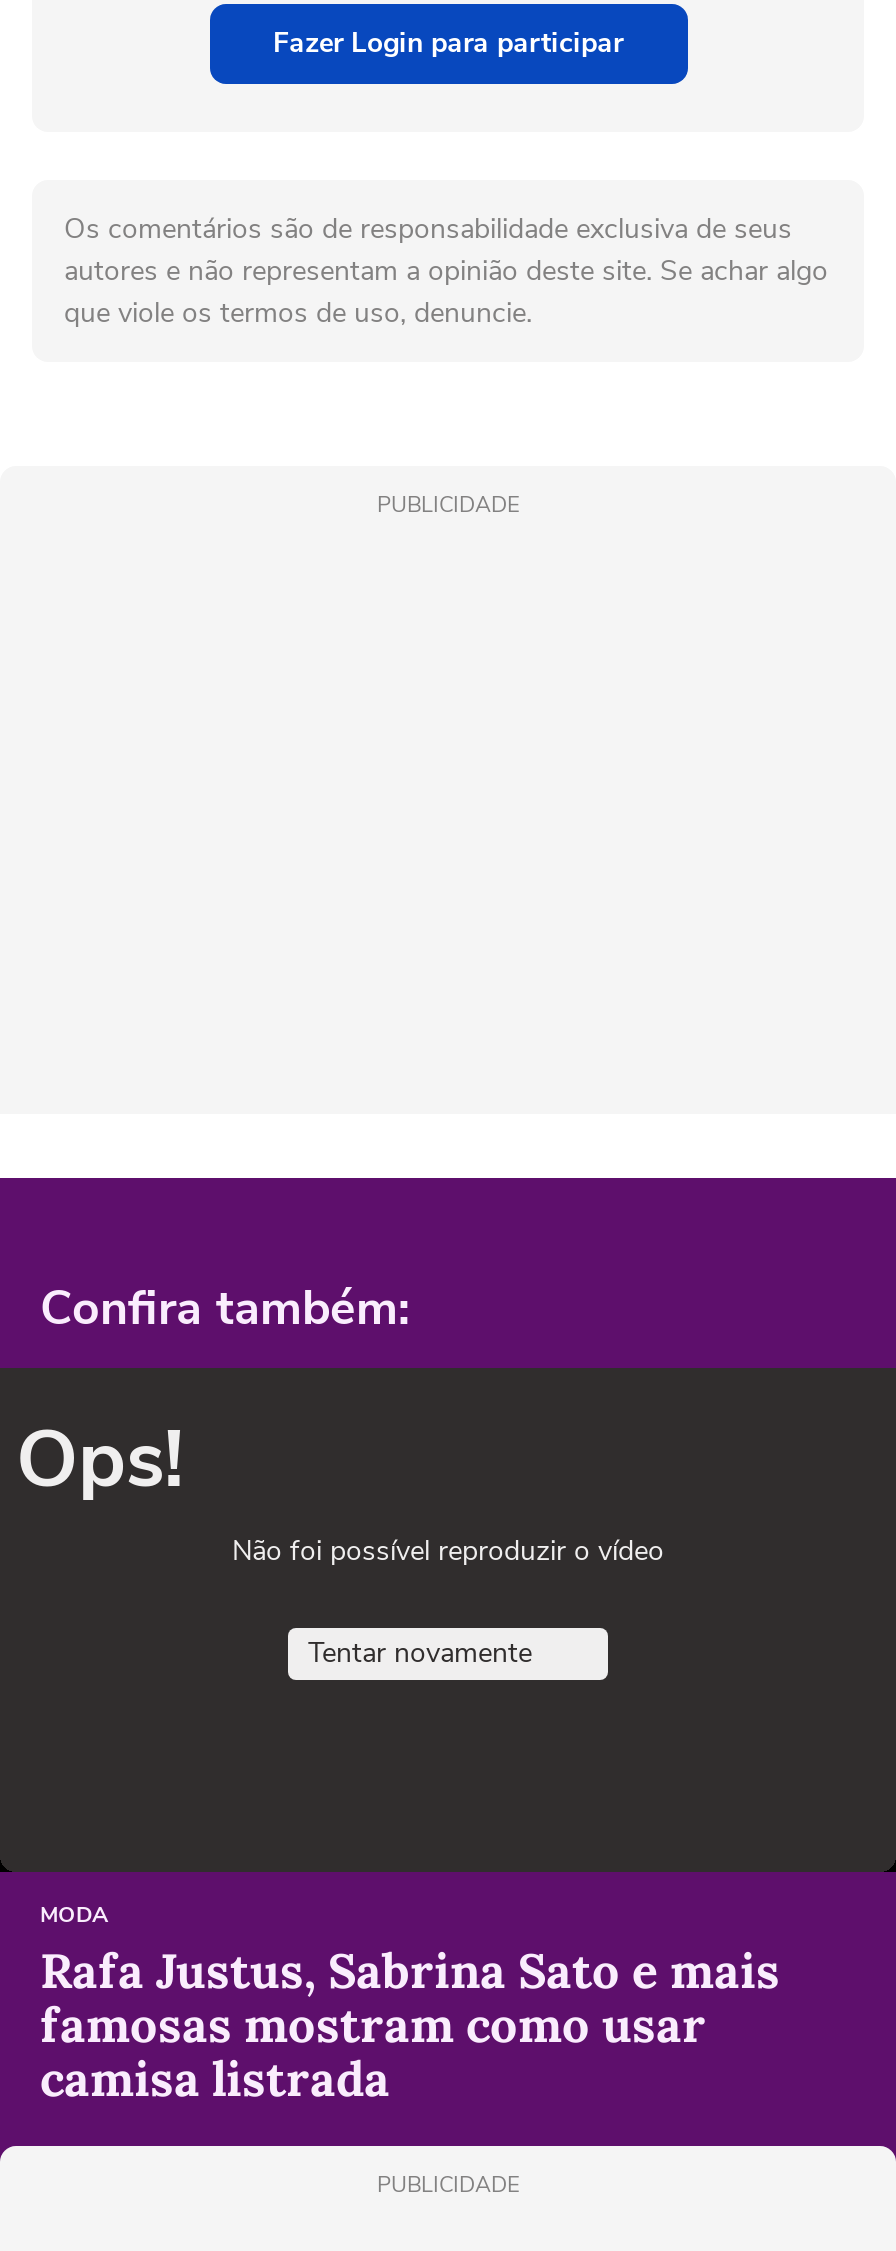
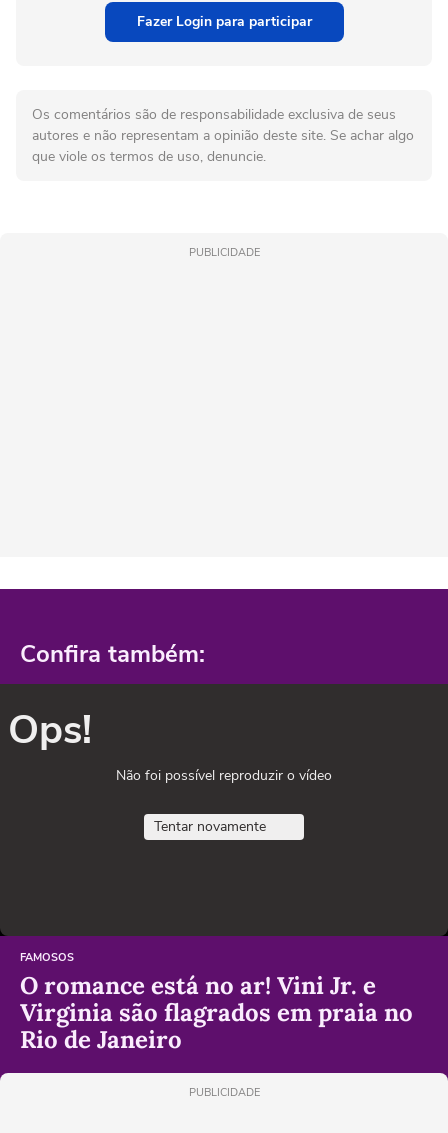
[40,1901,780,2111] MODA | Rafa Justus, Sabrina Sato e mais | famosas mostram como usar | camisa listrada -> [20,950,413,1055] FAMOSOS | O romance está no ar! Vini Jr. e | Virginia são flagrados em praia no | Rio de Janeiro

